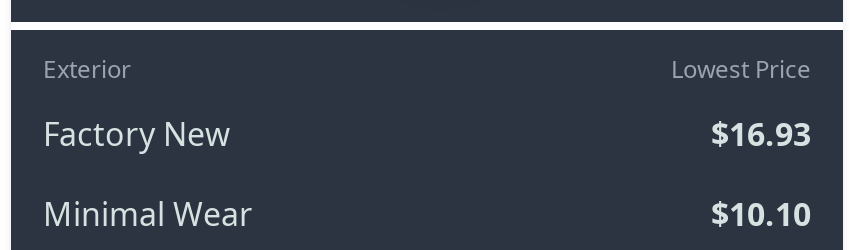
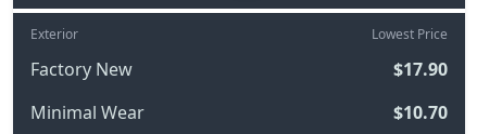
[711,112,811,156] $16.93 -> [393,57,448,81] $17.90
[711,192,811,236] $10.10 -> [393,100,448,124] $10.70

